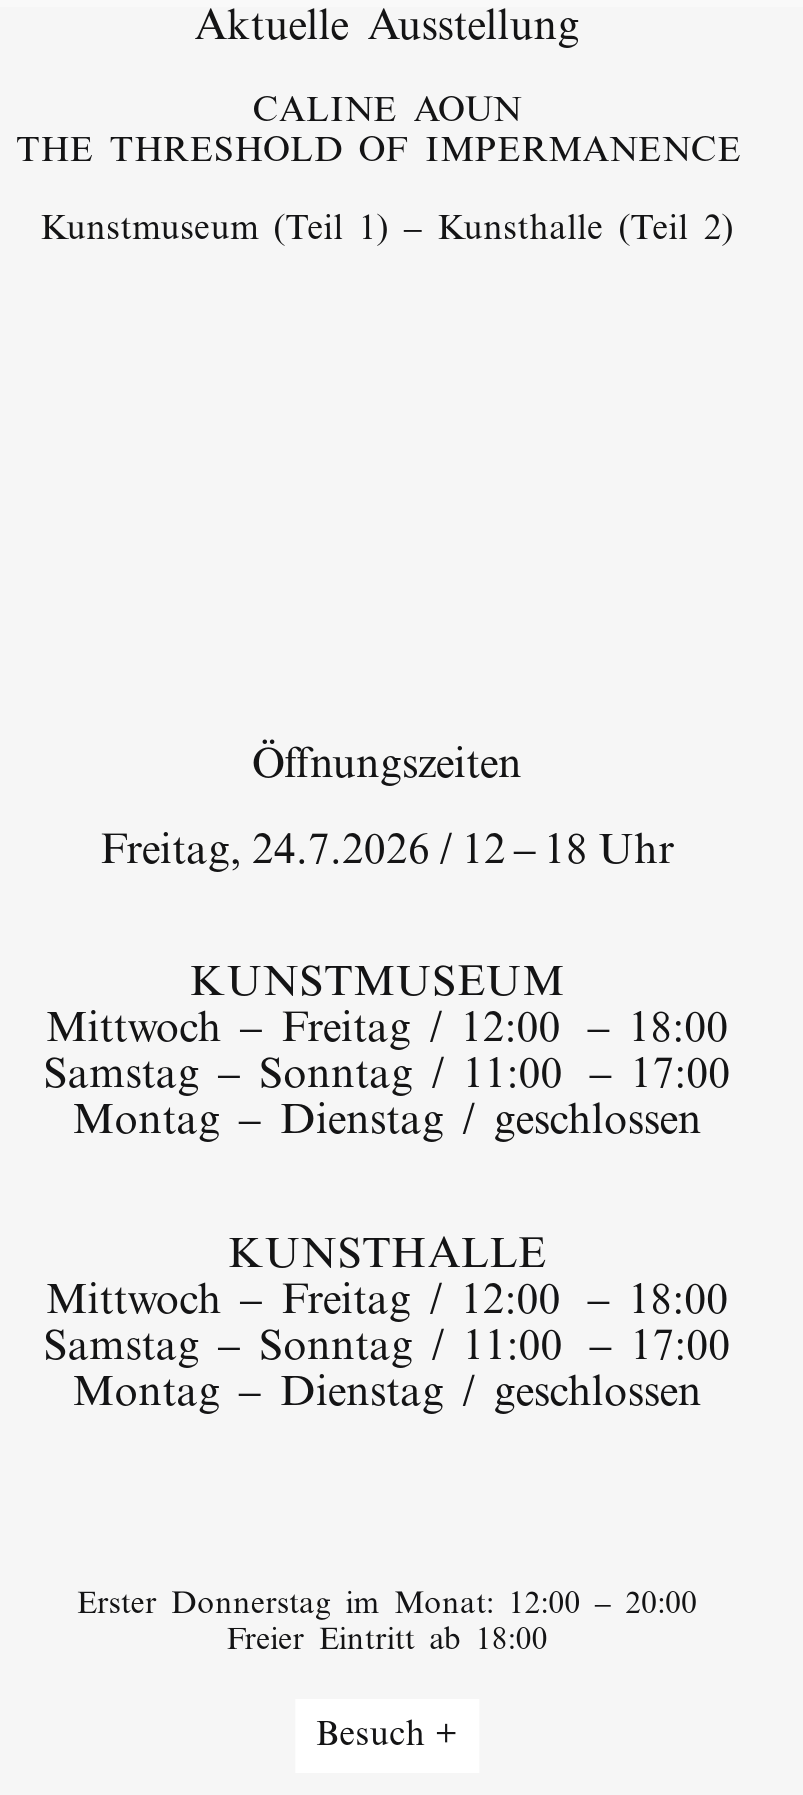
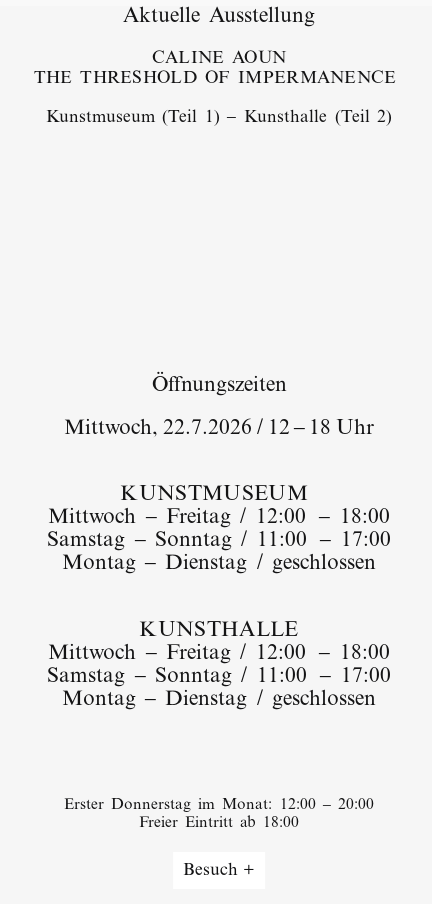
[100,833,674,873] Freitag, 24.7.2026 / 12 – 18 Uhr -> [64,419,374,439] Mittwoch, 22.7.2026 / 12 – 18 Uhr

